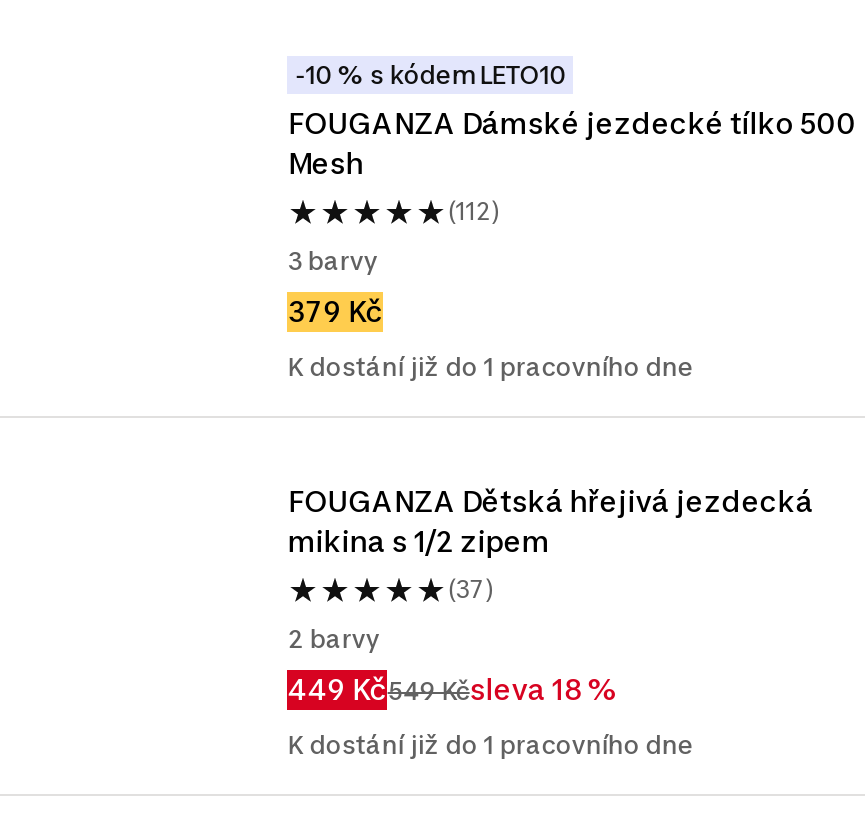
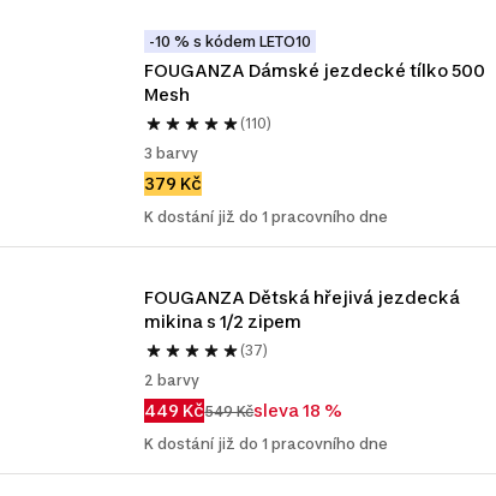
[448,196,500,226] (112) -> [241,114,272,132] (110)

